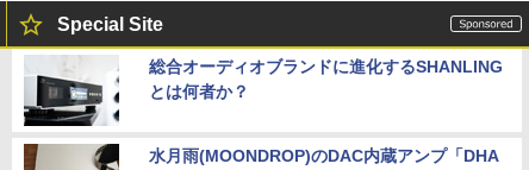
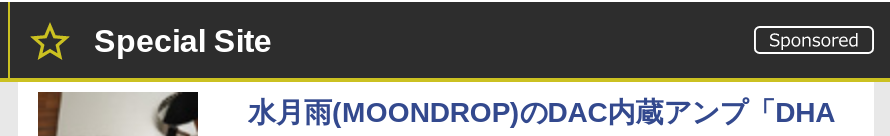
[24,55,502,138] [image] | 総合オーディオブランドに進化するSHANLING | とは何者か？ -> none

